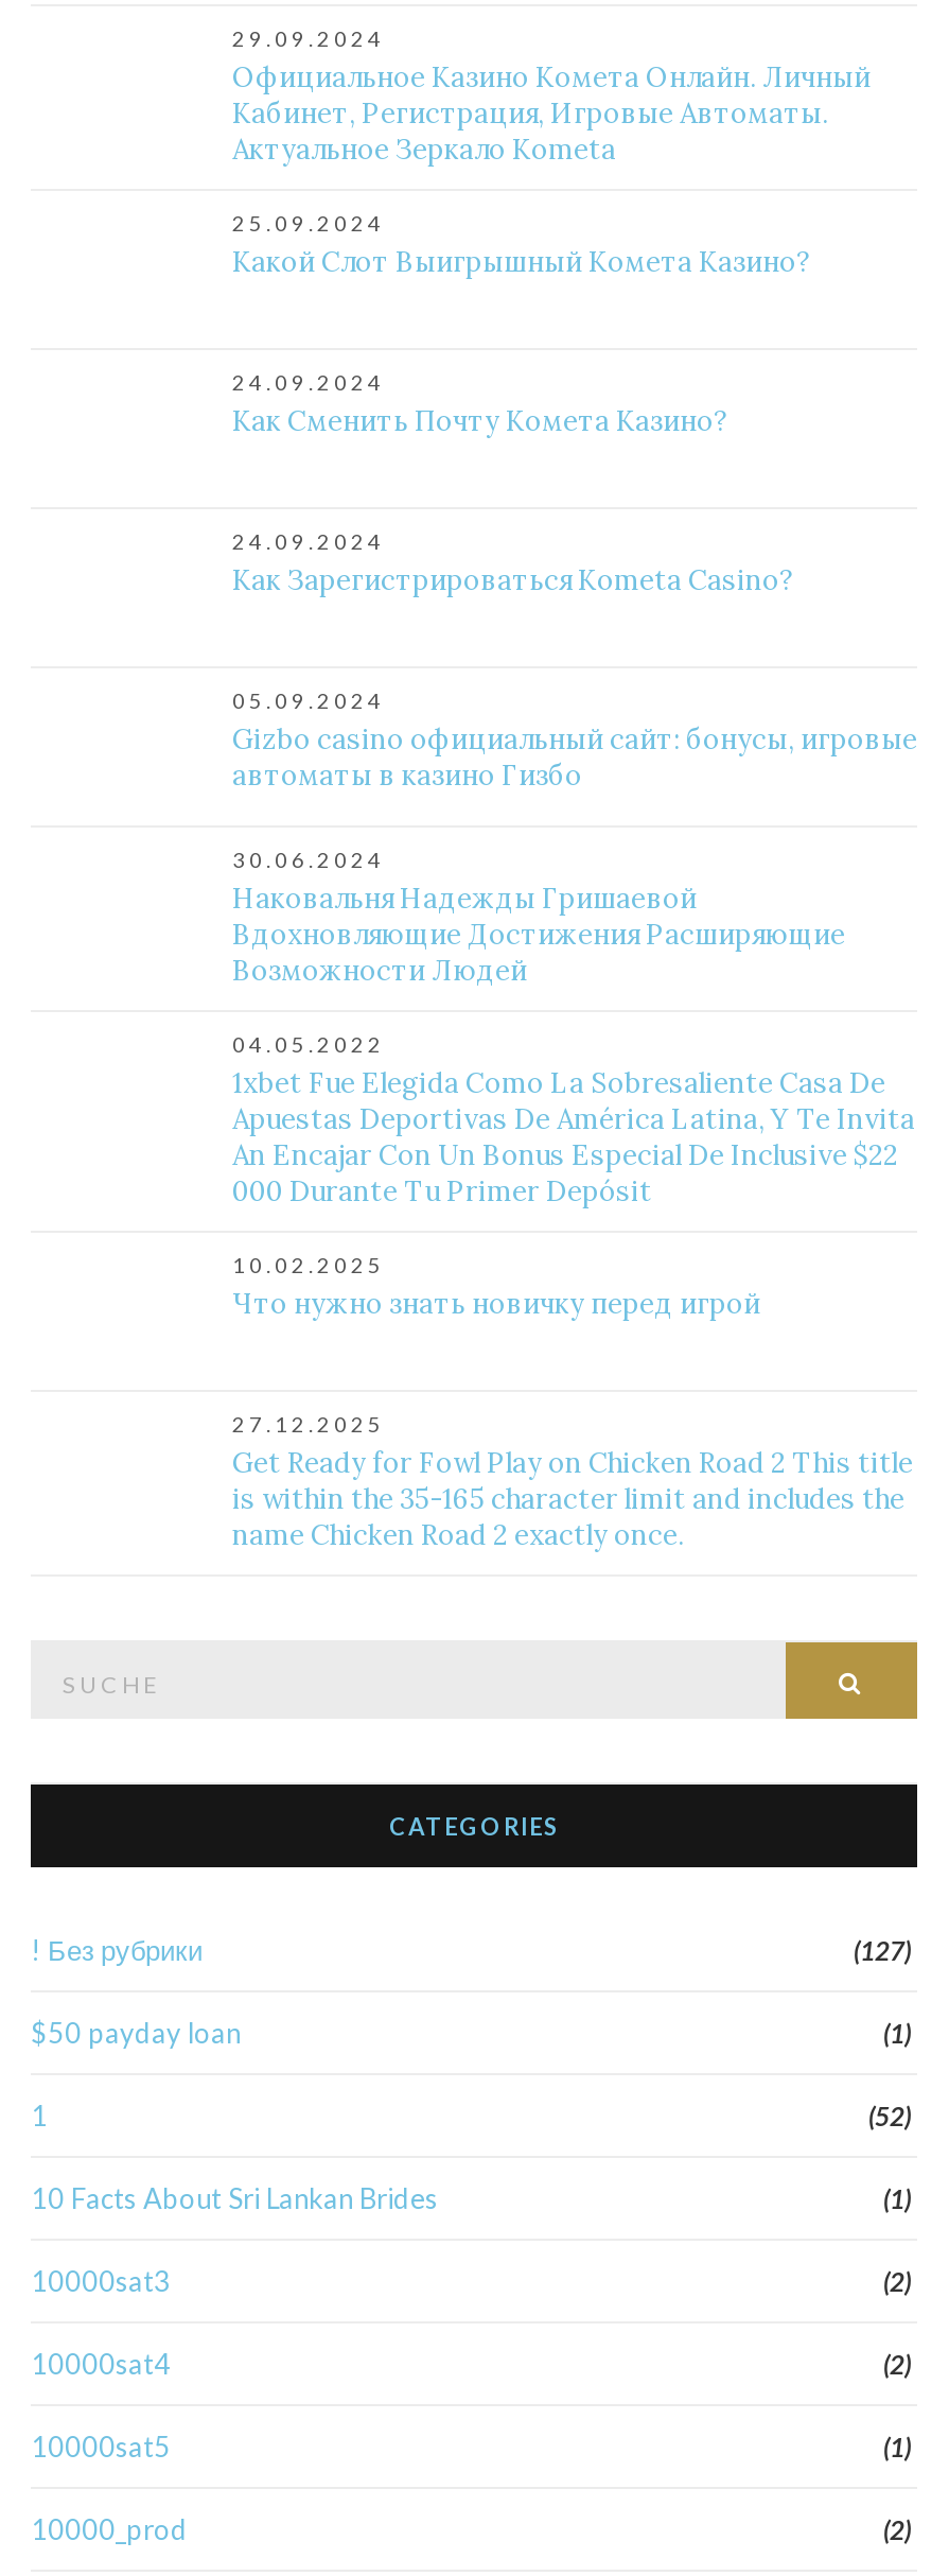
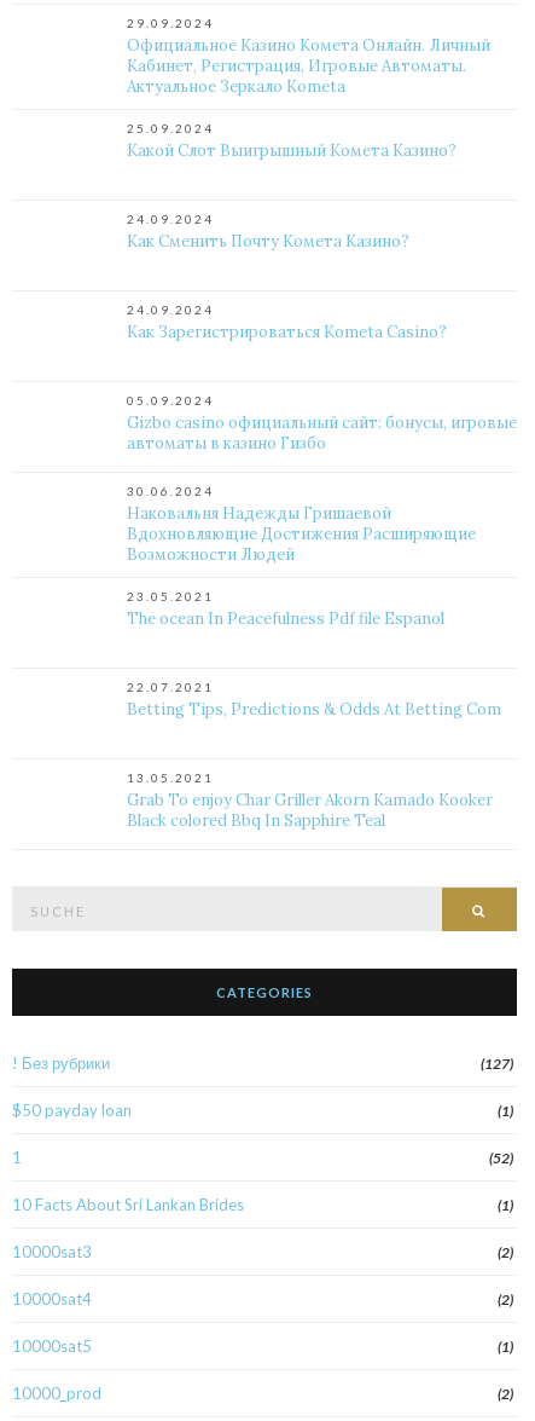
[232,1031,915,1209] 04.05.2022 | 1xbet Fue Elegida Como La Sobresaliente Casa De | Apuestas Deportivas De América Latina, Y Te Invita | An Encajar Con Un Bonus Especial De Inclusive $22 | 000 Durante Tu Primer Depósit -> [127,589,444,629] 23.05.2021 | The ocean In Peacefulness Pdf file Espanol
[232,1252,760,1322] 10.02.2025 | Что нужно знать новичку перед игрой -> [127,680,501,720] 22.07.2021 | Betting Tips, Predictions & Odds At Betting Com
[232,1411,913,1553] 27.12.2025 | Get Ready for Fowl Play on Chicken Road 2 This title | is within the 35-165 character limit and includes the | name Chicken Road 2 exactly once. -> [127,770,493,831] 13.05.2021 | Grab To enjoy Char Griller Akorn Kamado Kooker | Black colored Bbq In Sapphire Teal

